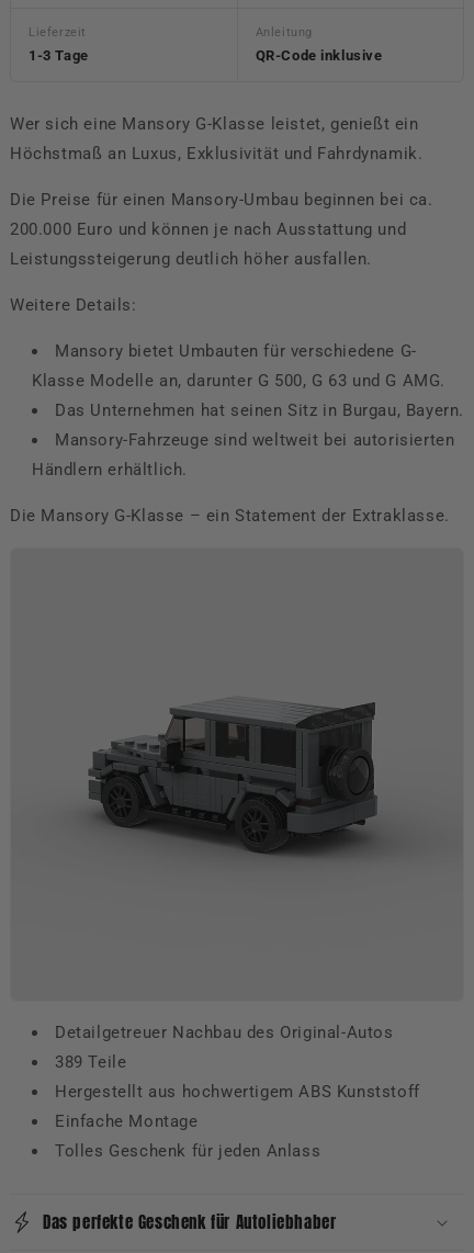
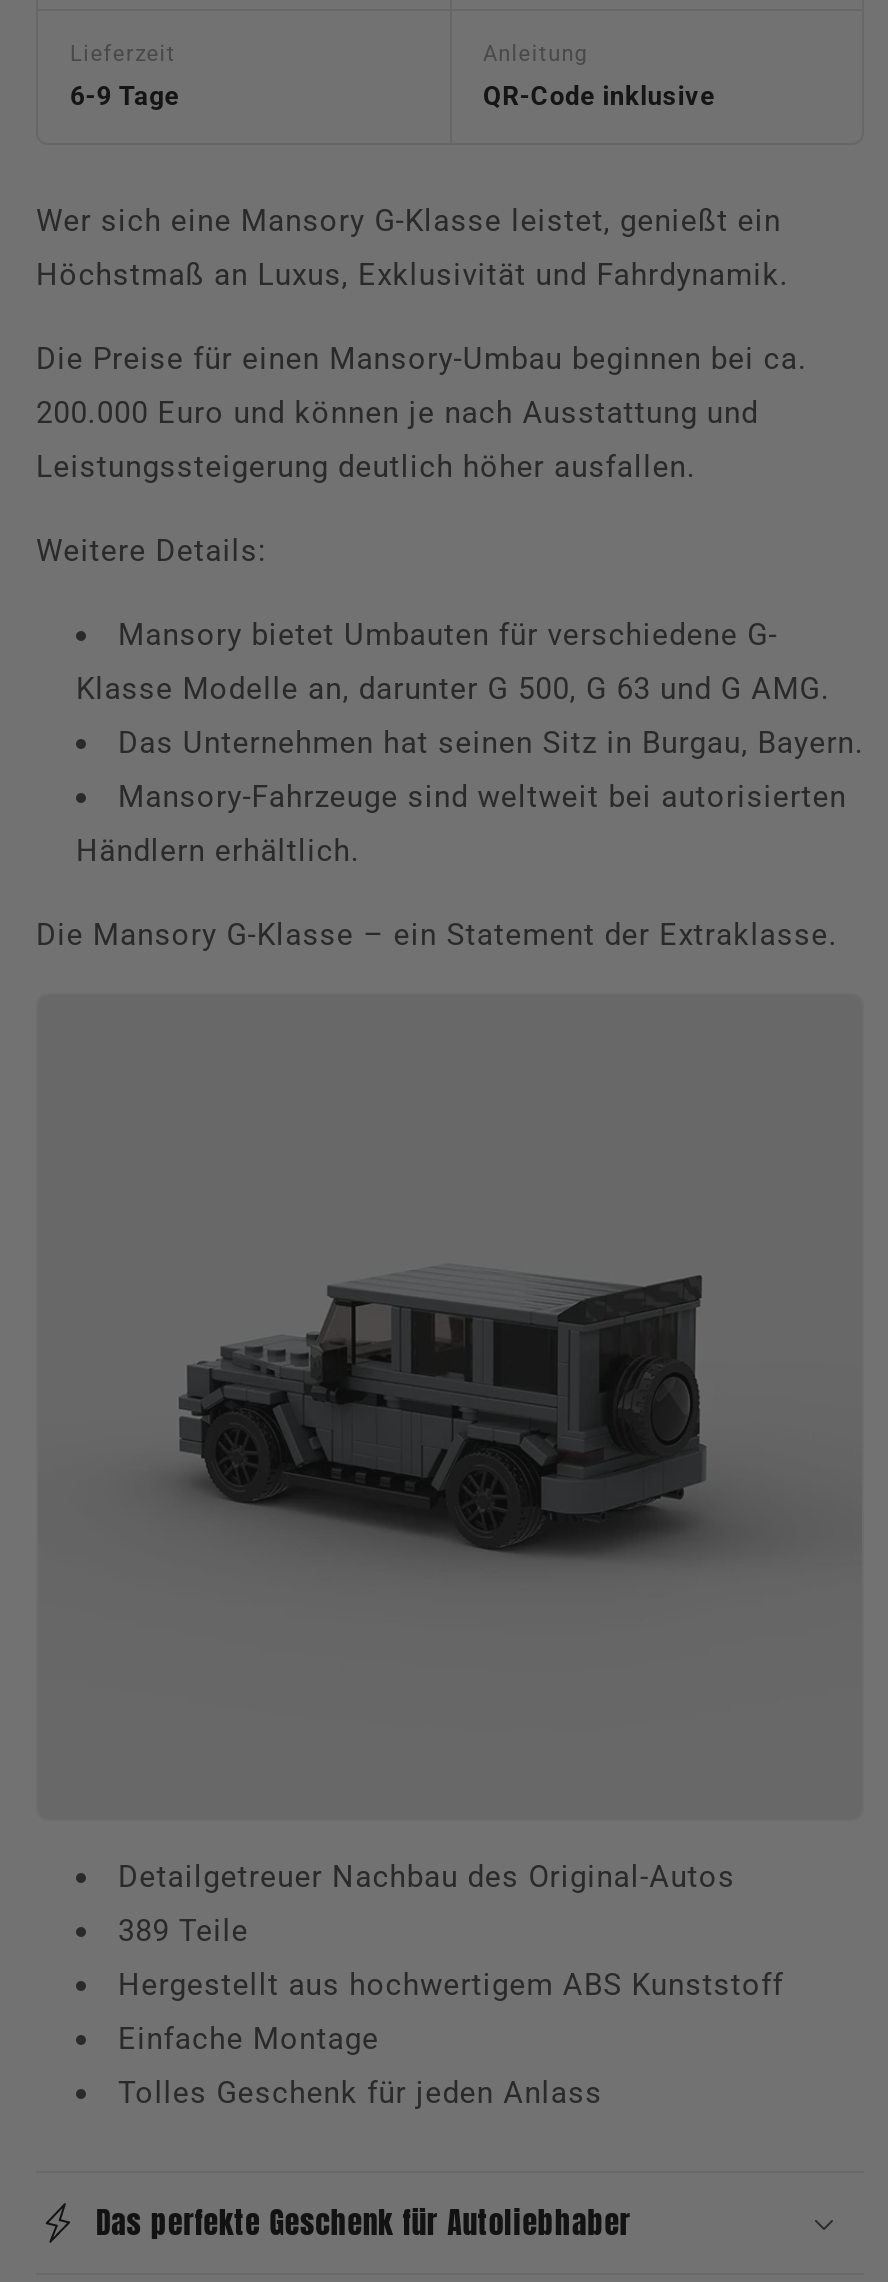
[29,47,89,63] 1-3 Tage -> [70,80,180,110] 6-9 Tage

